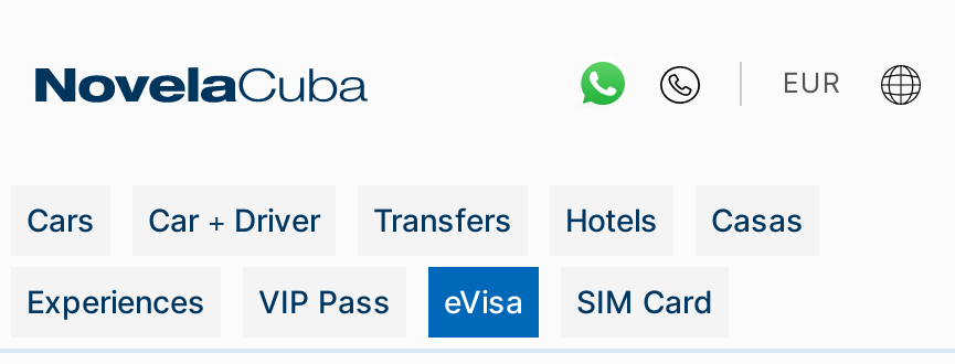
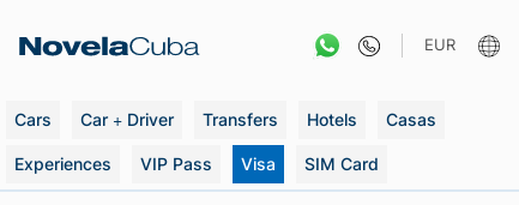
[444,283,523,320] eVisa -> [241,154,276,174] Visa

